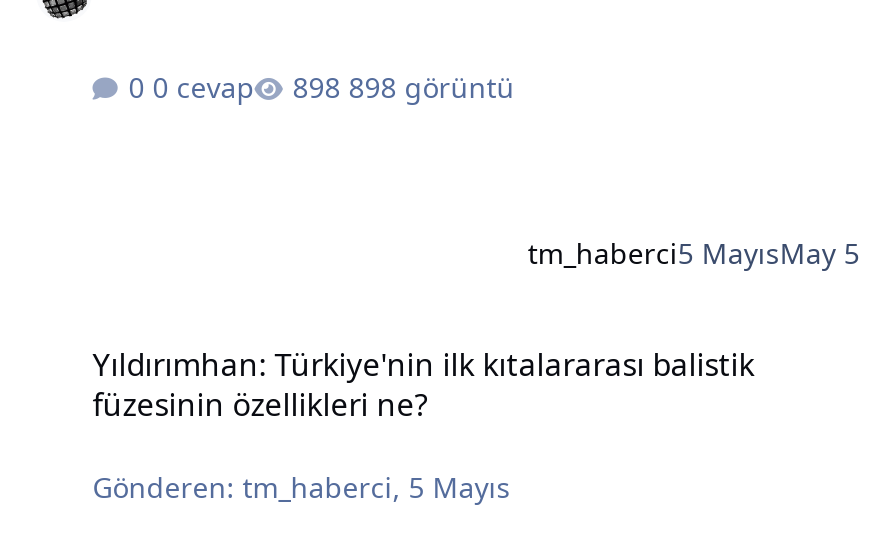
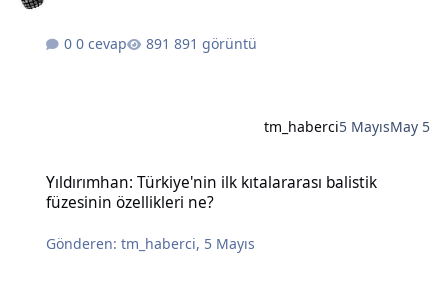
[348,67,514,105] 898 görüntü -> [174,34,257,53] 891 görüntü

